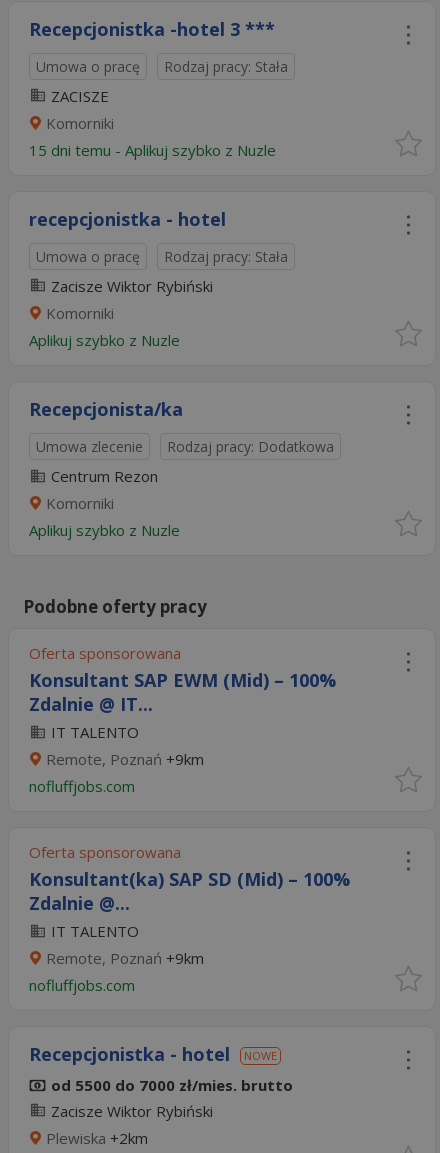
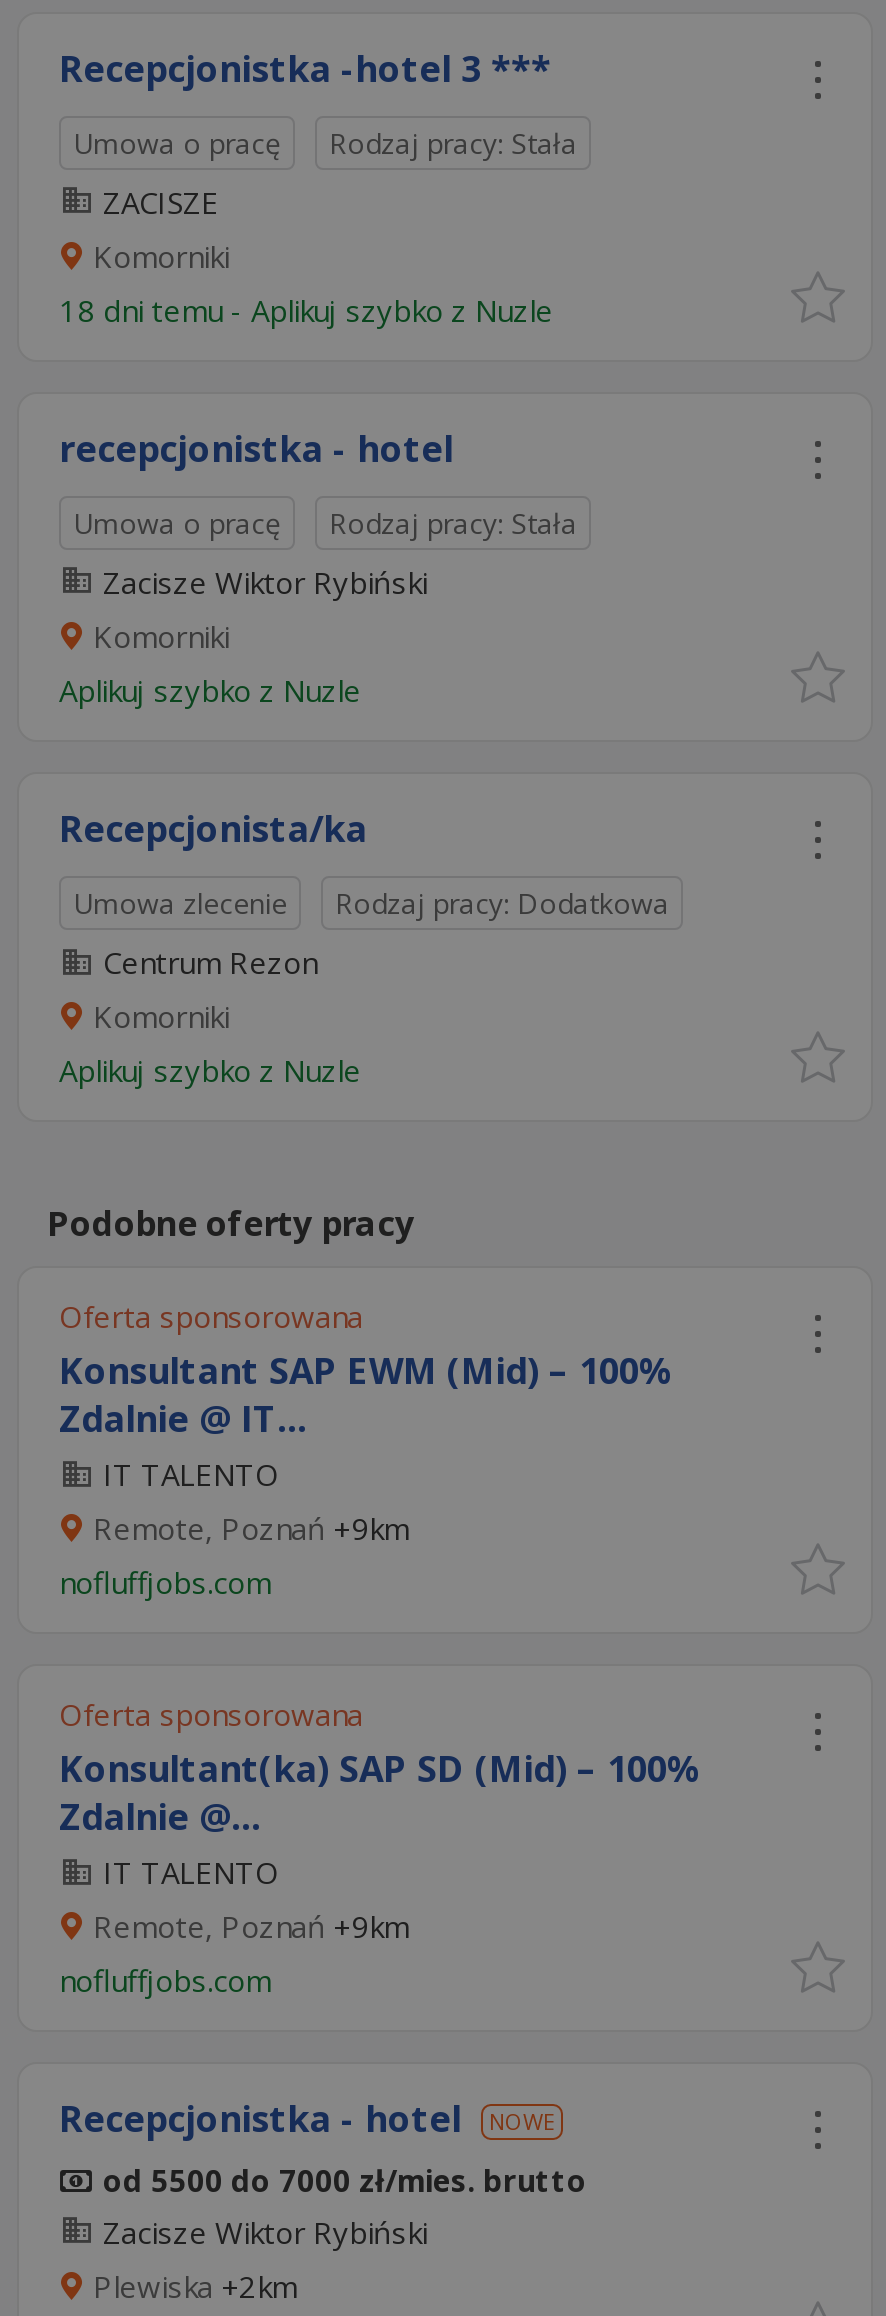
[29,140,284,160] 15 dni temu - Aplikuj szybko z Nuzle -> [59,290,569,330] 18 dni temu - Aplikuj szybko z Nuzle

